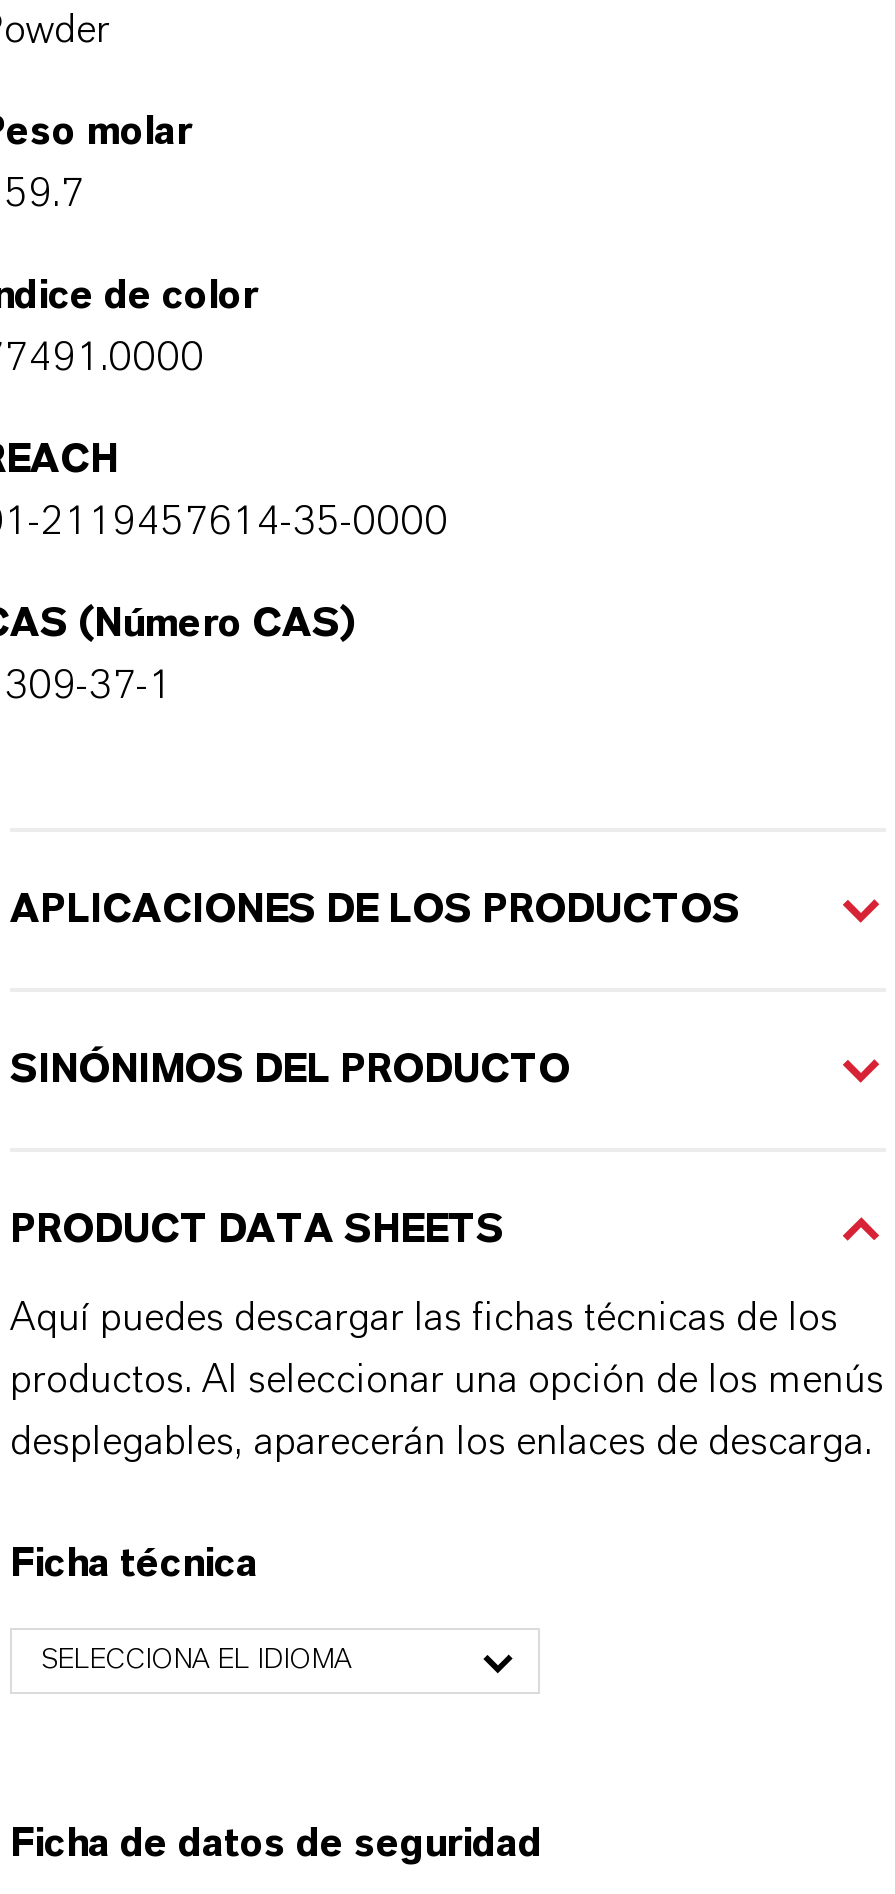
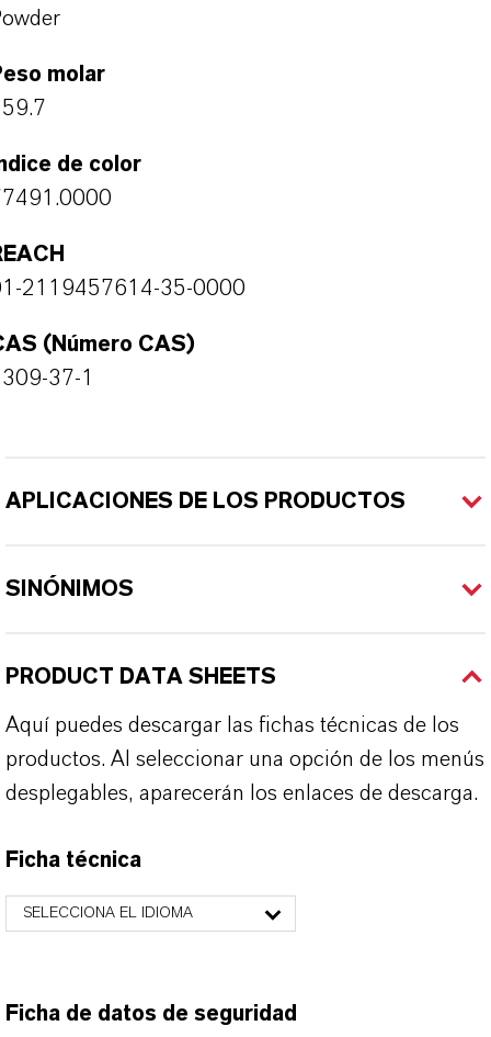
[10,1050,570,1090] SINÓNIMOS DEL PRODUCTO -> [5,578,134,600] SINÓNIMOS

